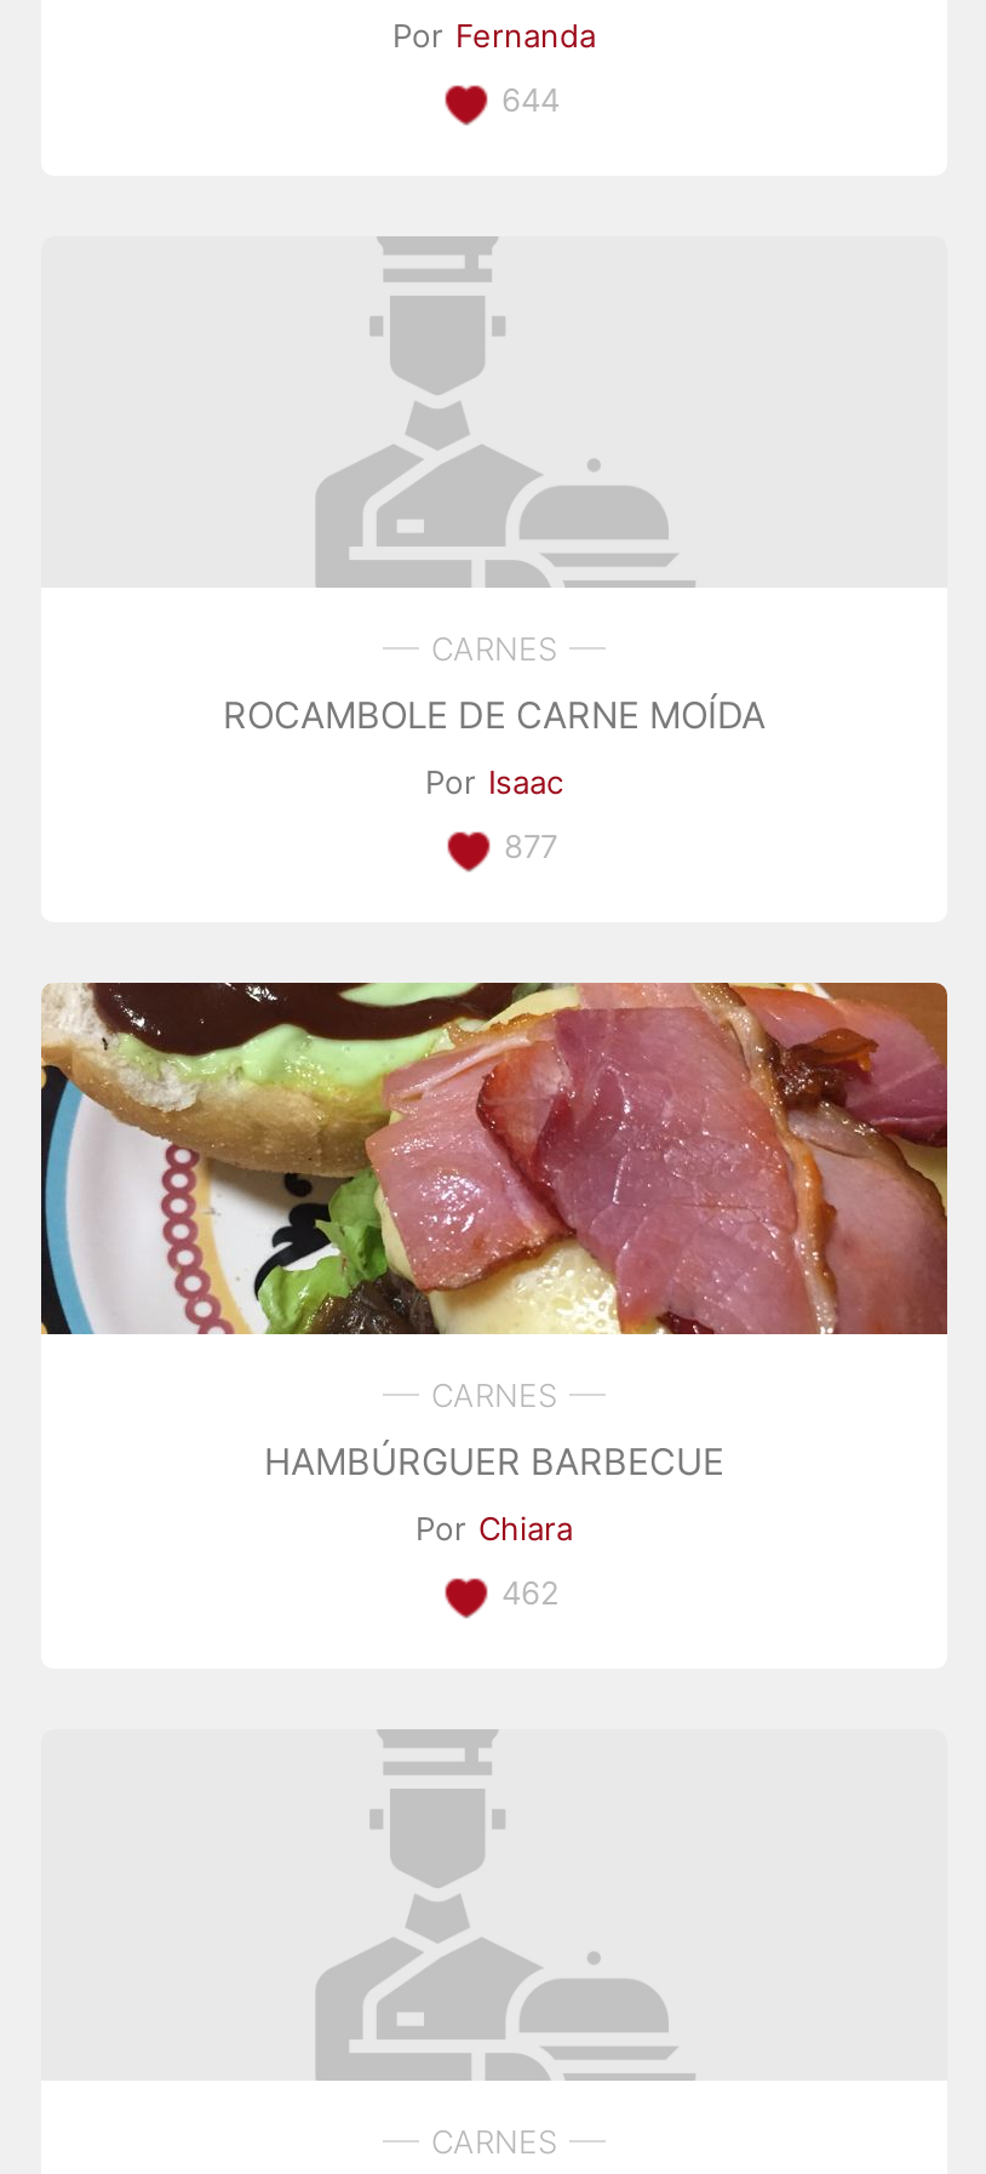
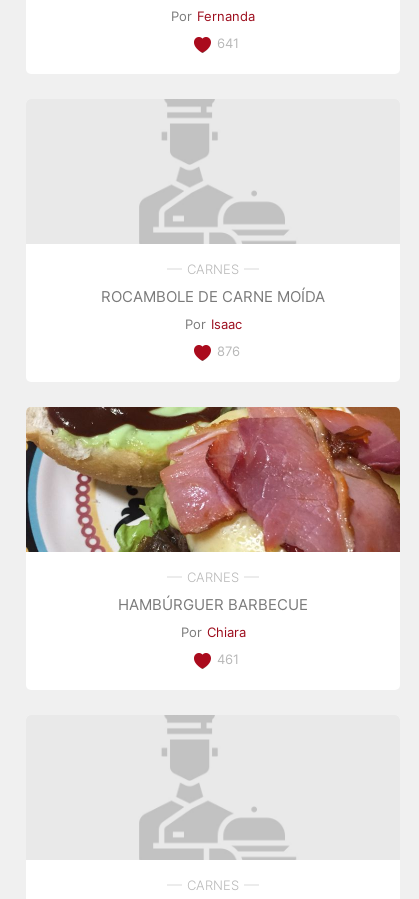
[501,80,560,119] 644 -> [217,34,239,50] 641
[504,826,557,865] 877 -> [216,342,239,358] 876
[501,1573,560,1612] 462 -> [217,650,239,666] 461

